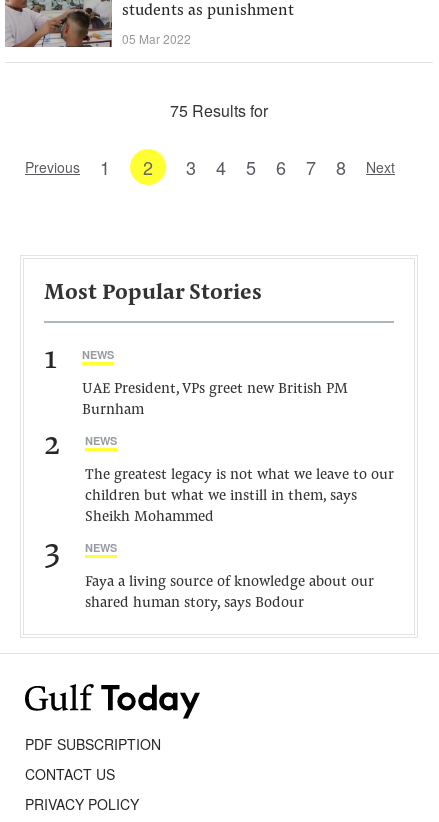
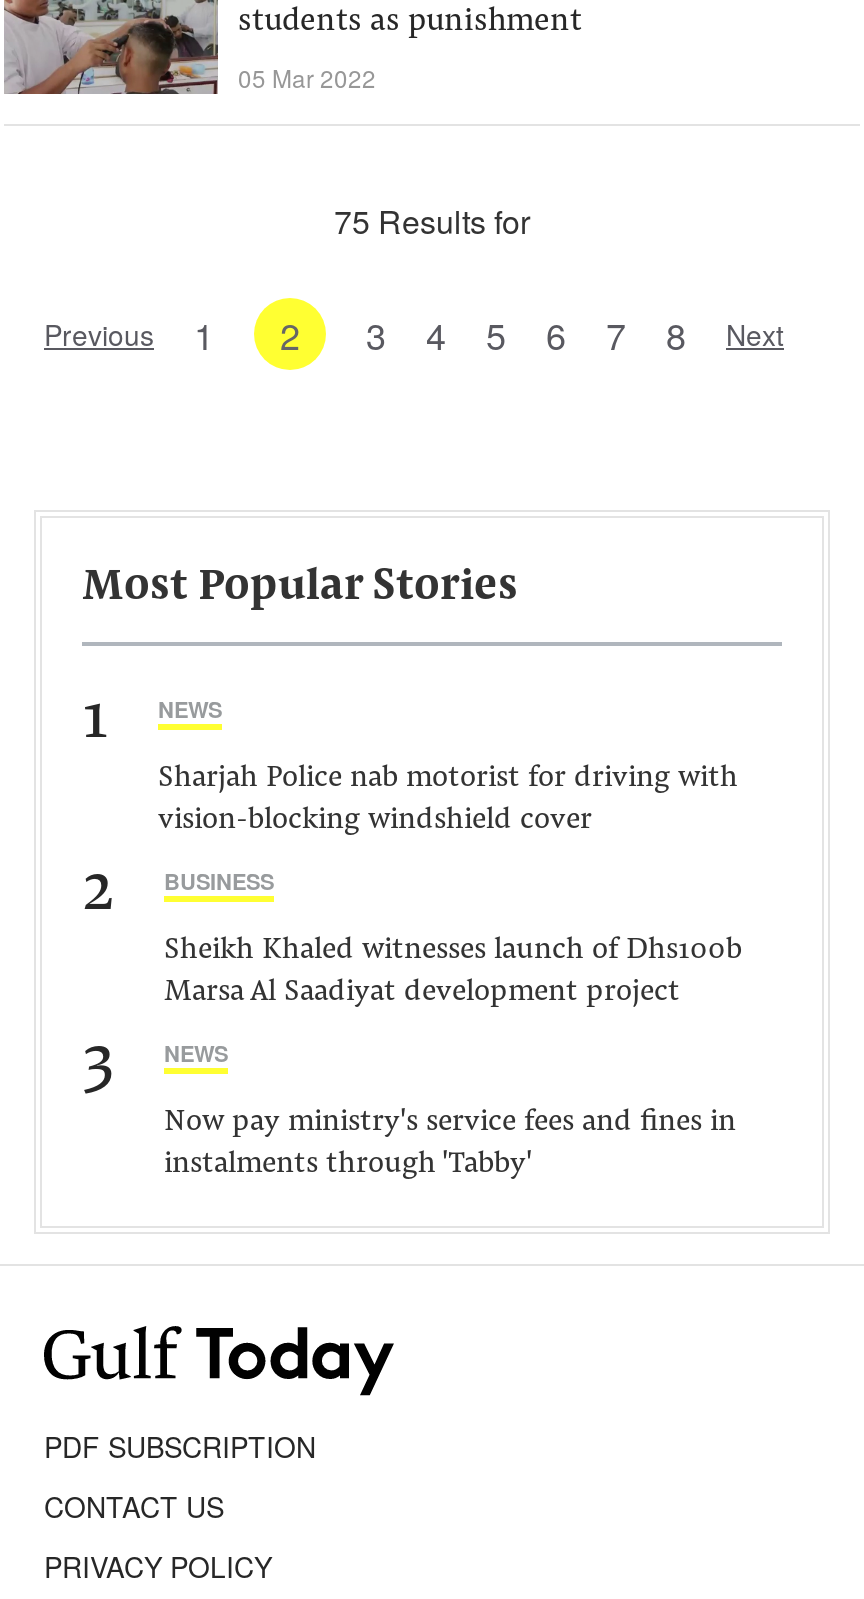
[82,382,348,418] UAE President, VPs greet new British PM | Burnham -> [158,764,738,836] Sharjah Police nab motorist for driving with | vision-blocking windshield cover
[85,433,117,448] NEWS -> [164,866,274,896] BUSINESS
[85,468,394,525] The greatest legacy is not what we leave to our | children but what we instill in them, says | Sheikh Mohammed -> [164,936,742,1008] Sheikh Khaled witnesses launch of Dhs100b | Marsa Al Saadiyat development project
[85,575,374,611] Faya a living source of knowledge about our | shared human story, says Bodour -> [164,1108,736,1180] Now pay ministry's service fees and fines in | instalments through 'Tabby'

